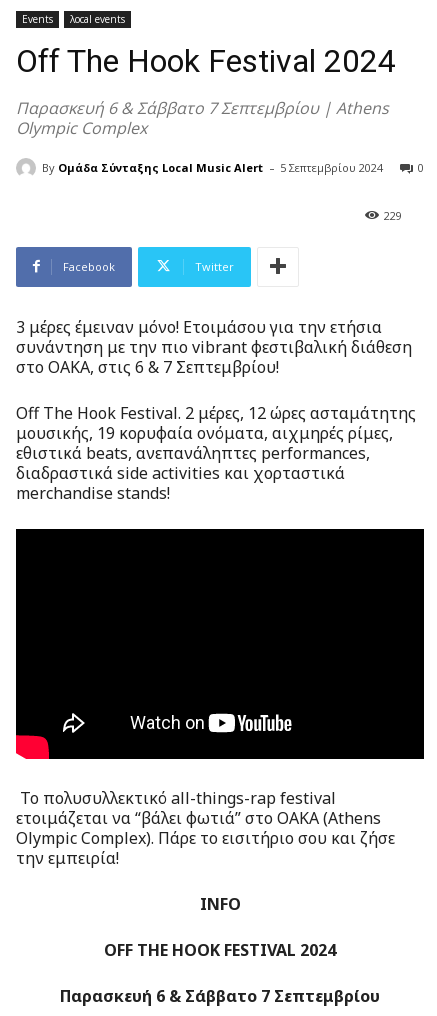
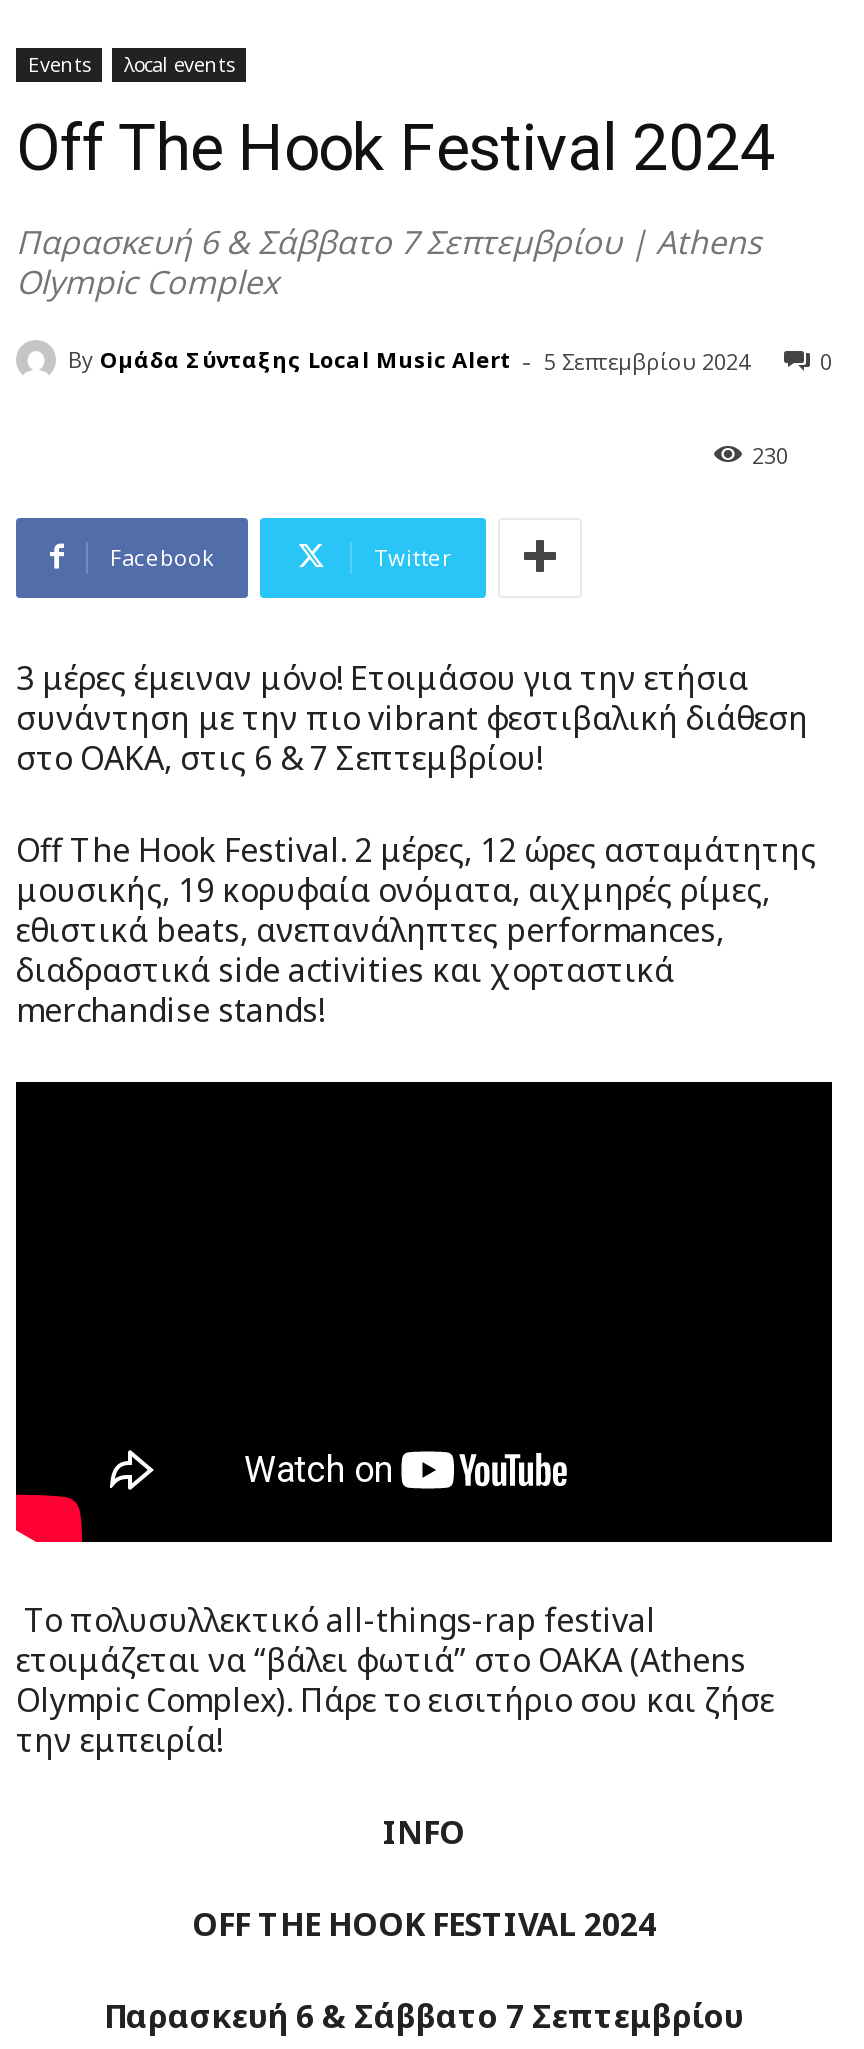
[384,208,402,223] 229 -> [752,439,788,469] 230

